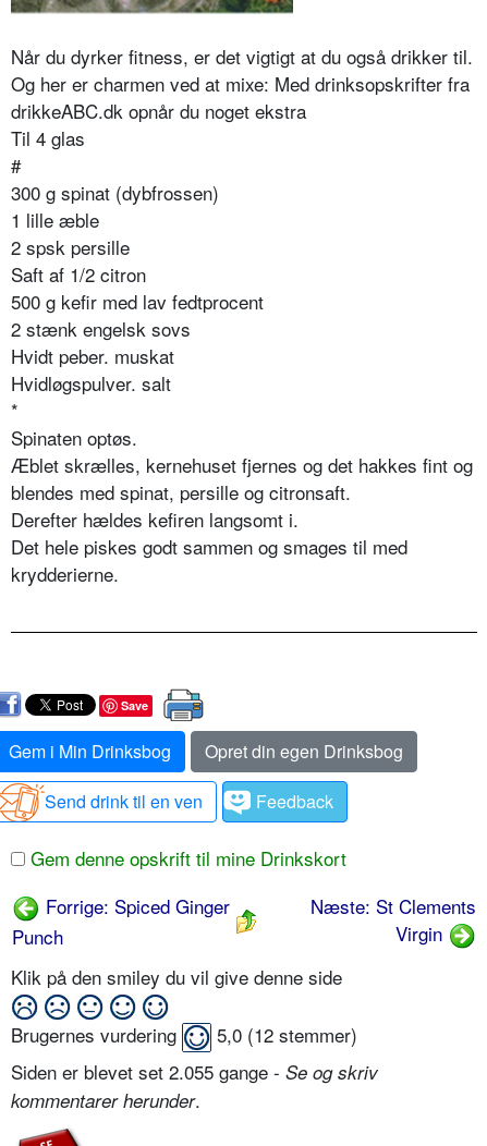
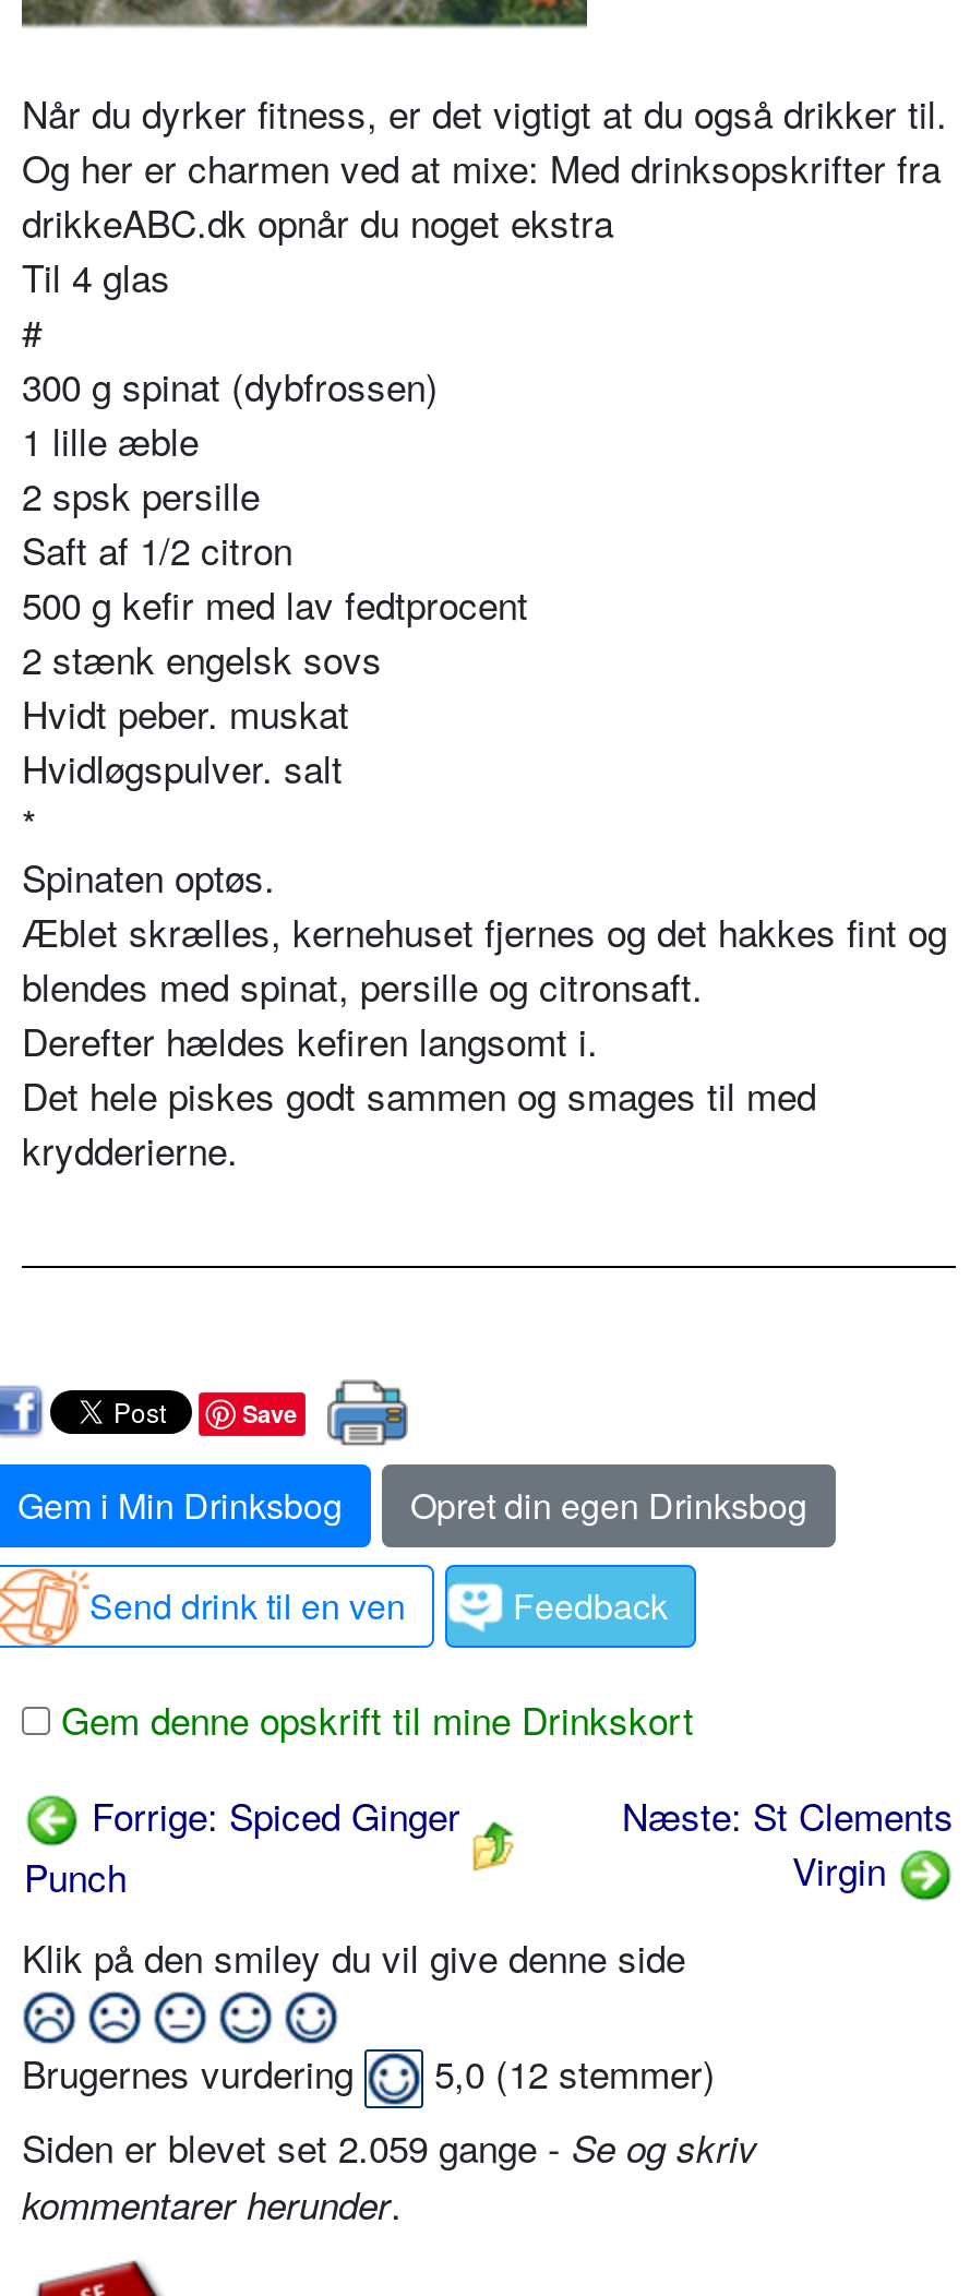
[11,1057,378,1085] Siden er blevet set 2.055 gange - Se og skriv -> [22,2119,757,2173] Siden er blevet set 2.059 gange - Se og skriv

